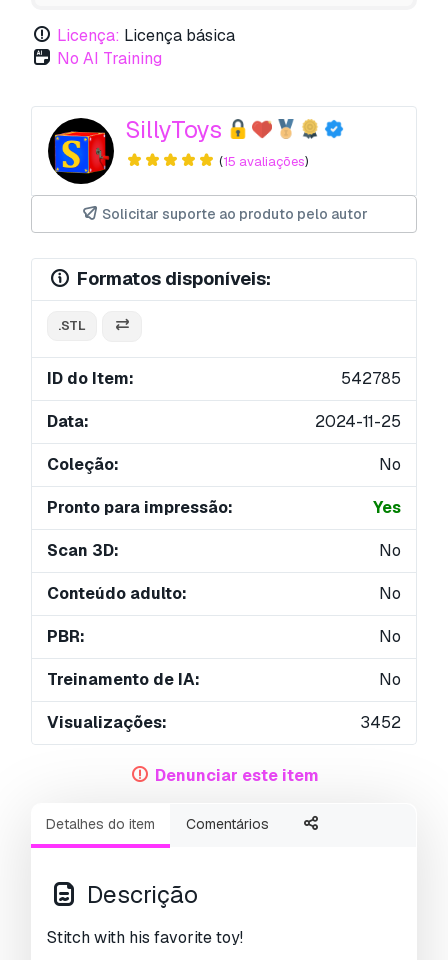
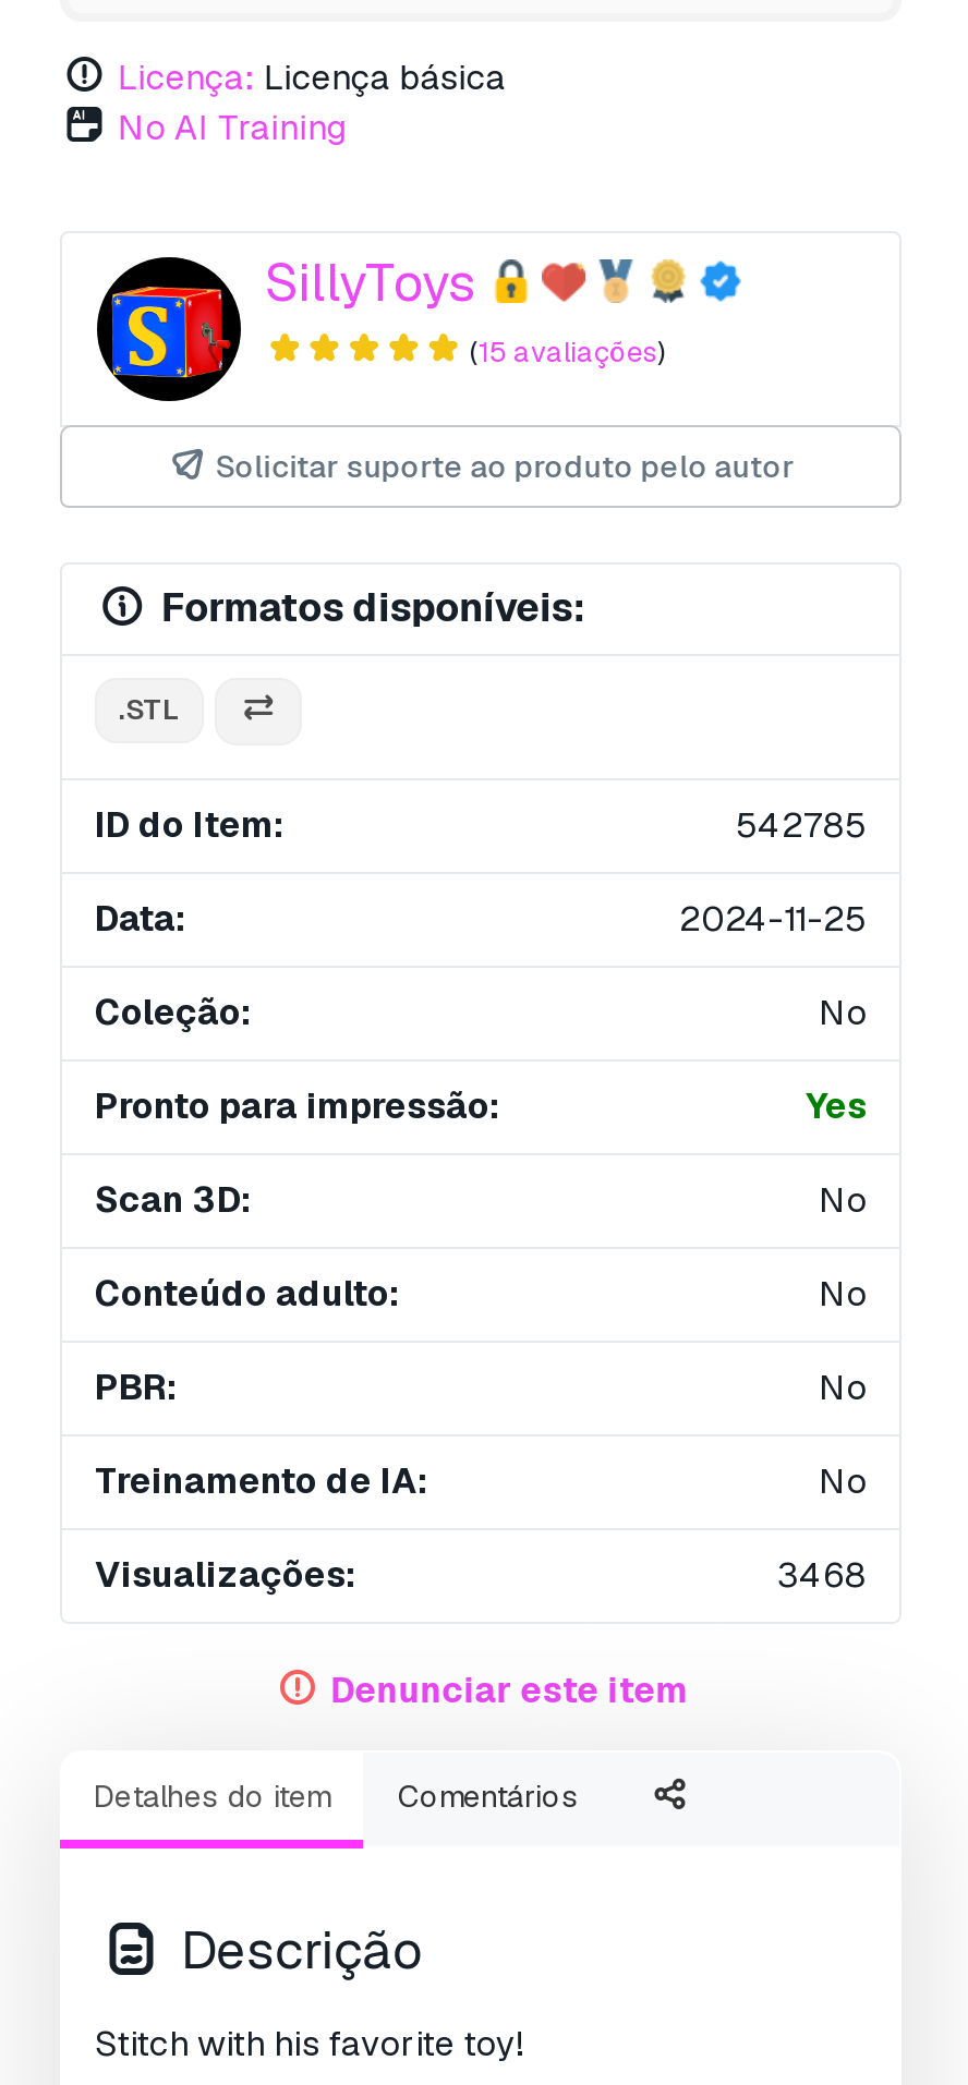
[360,712,401,733] 3452 -> [777,1552,867,1597] 3468

